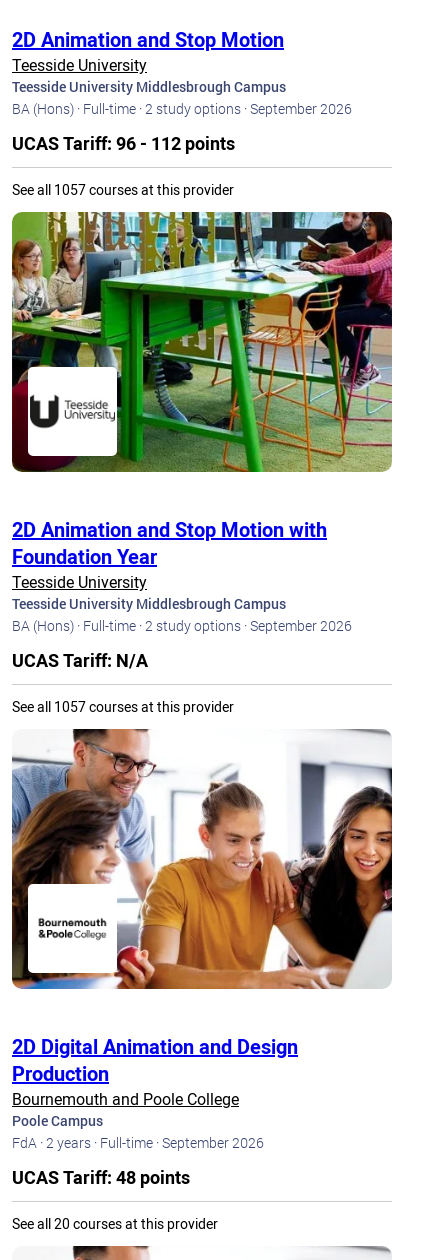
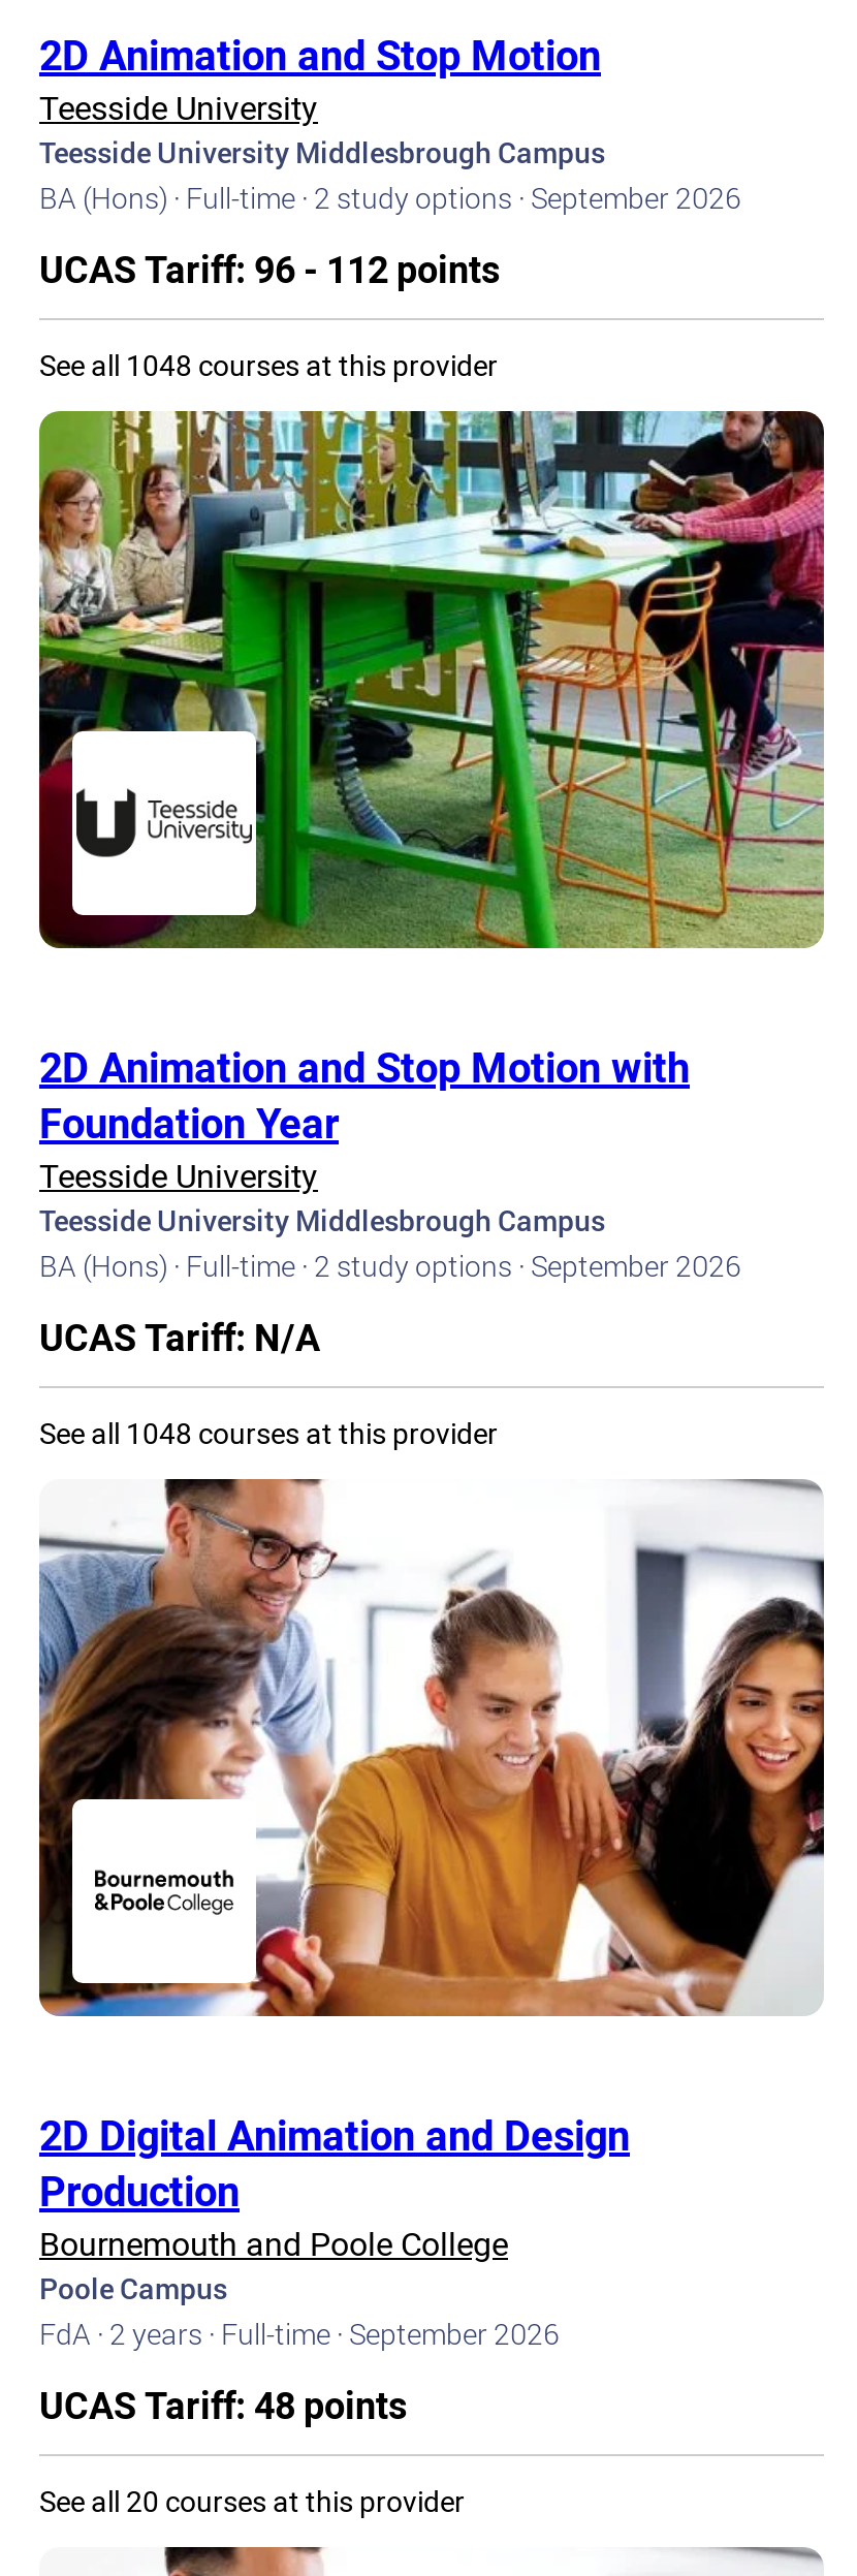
[12,180,234,199] See all 1057 courses at this provider -> [39,345,498,385] See all 1048 courses at this provider
[12,697,234,716] See all 1057 courses at this provider -> [39,1413,498,1453] See all 1048 courses at this provider

